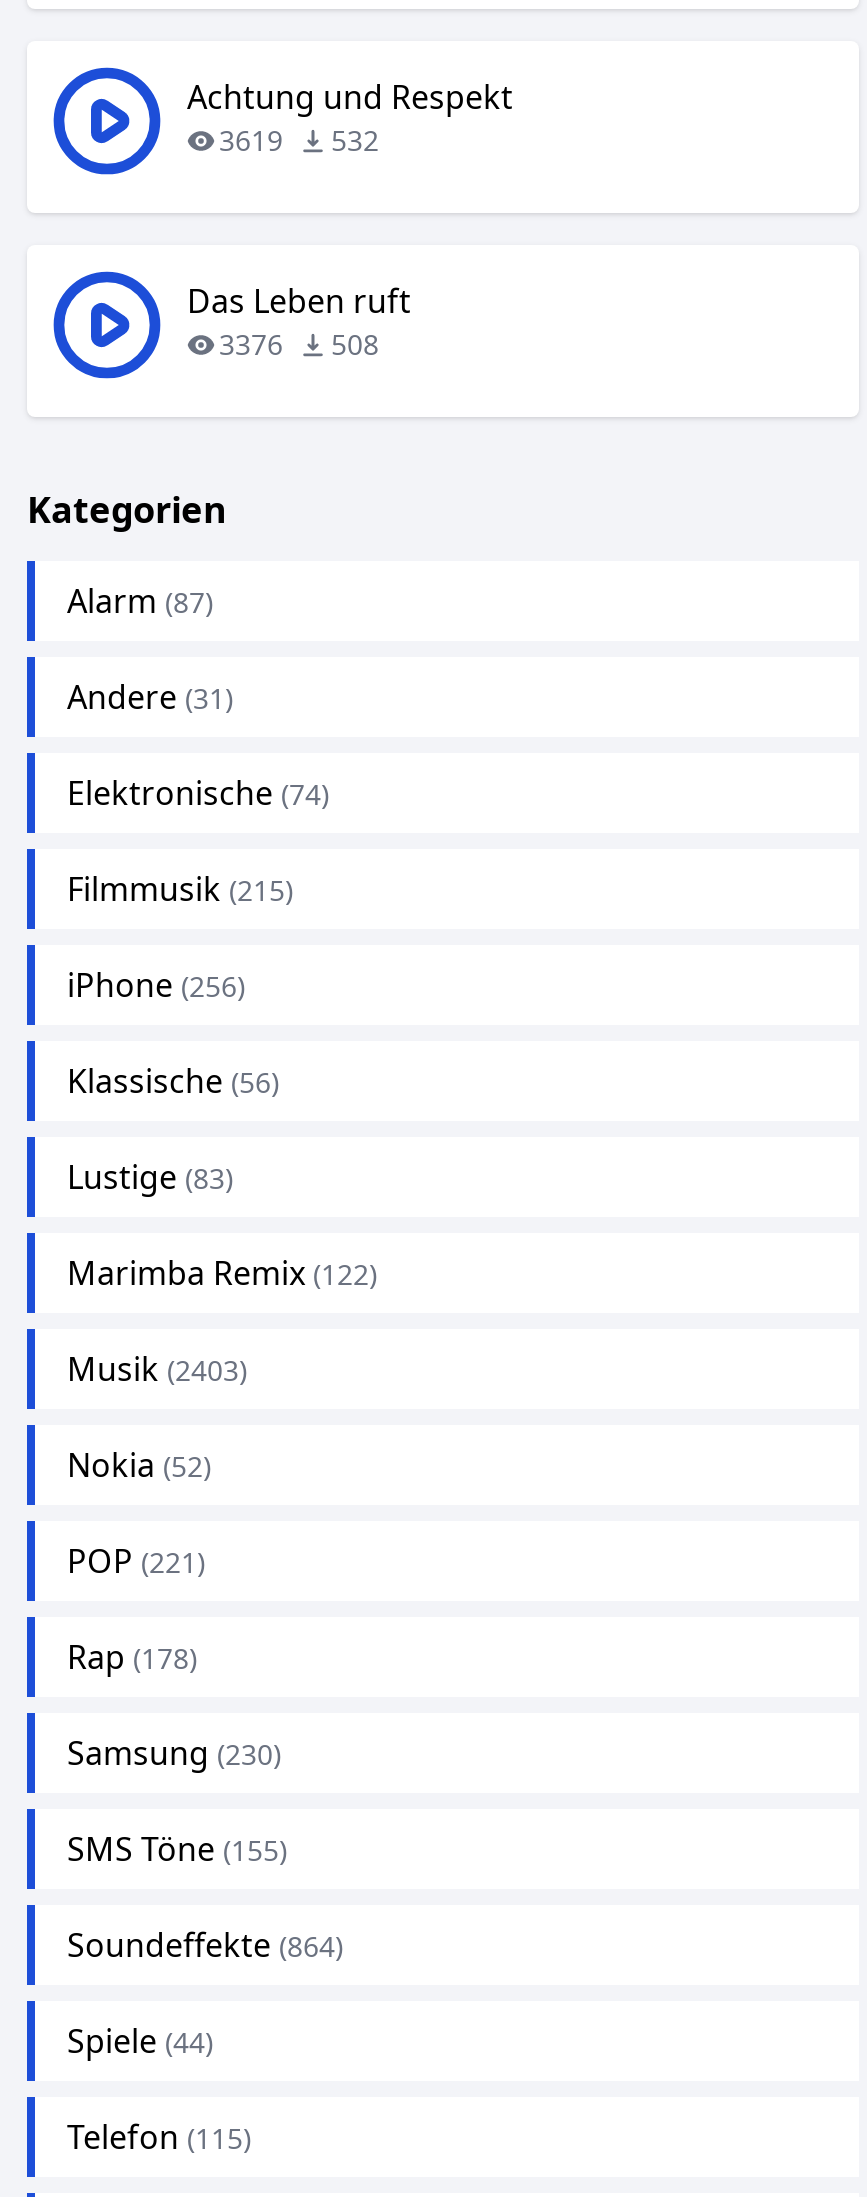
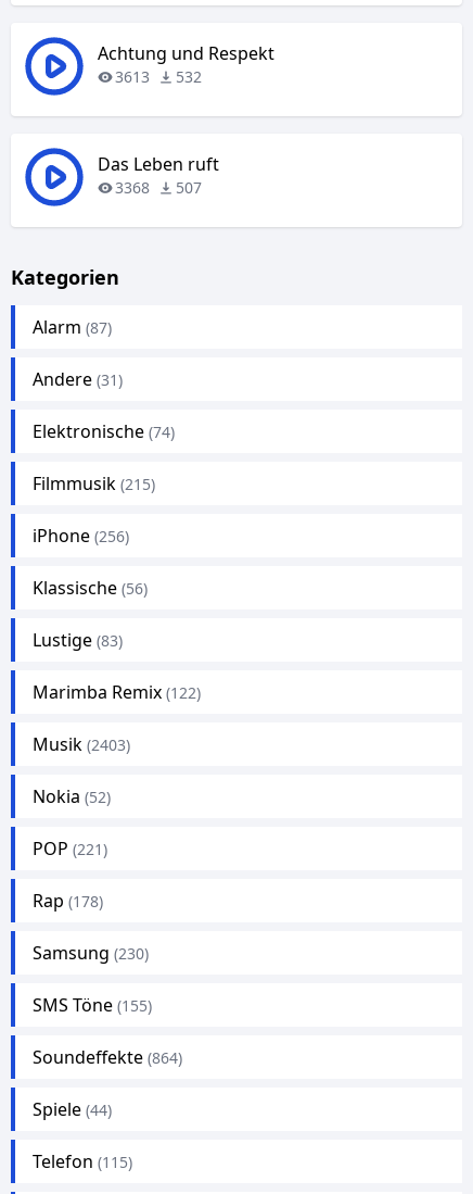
[219,121,379,159] 3619 532 -> [115,66,202,87] 3613 532
[219,325,283,363] 3376 -> [115,177,150,198] 3368
[331,325,379,363] 508 -> [176,177,202,198] 507

